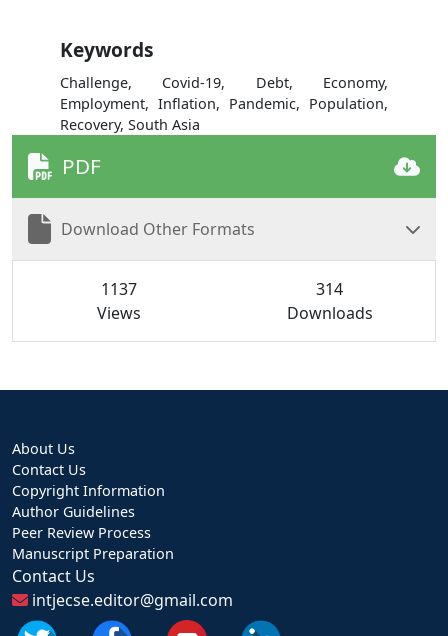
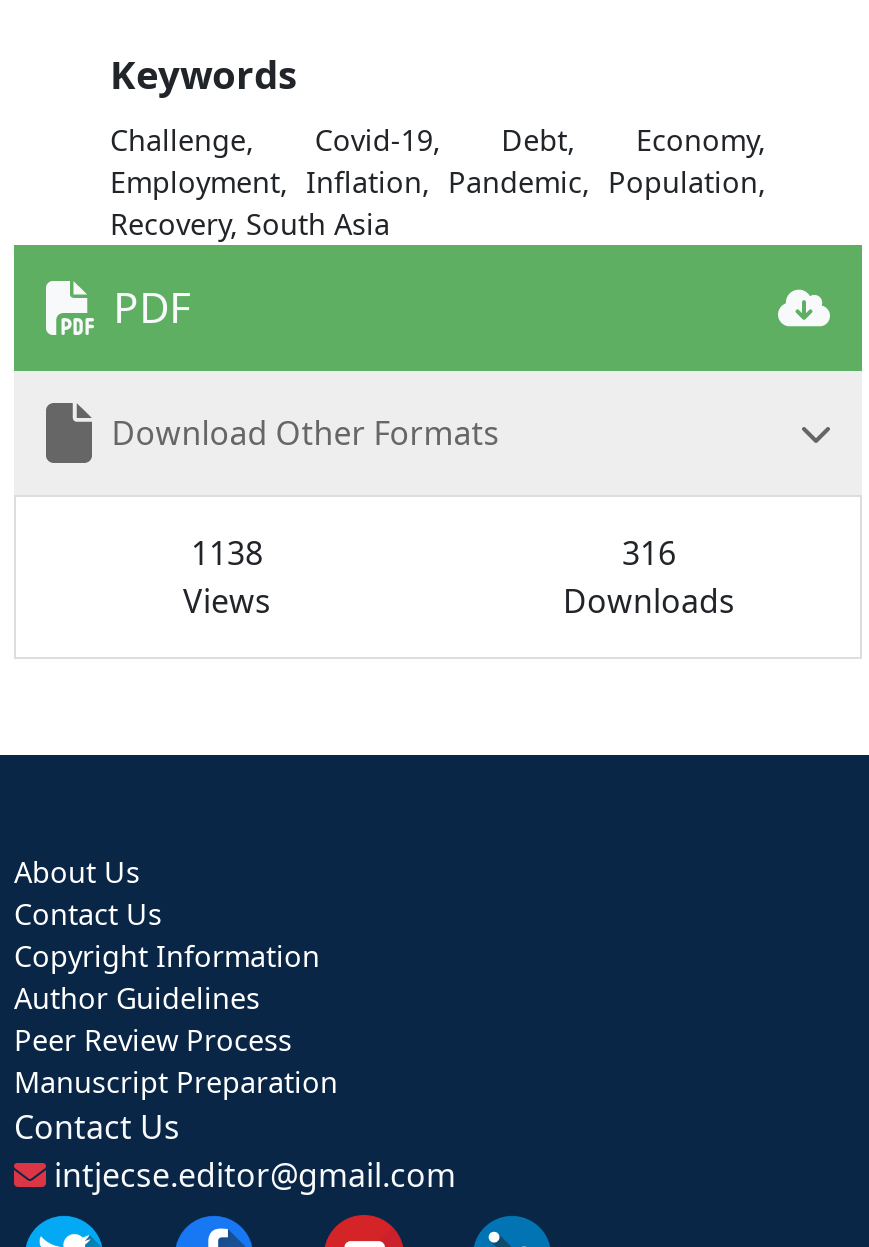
[100,278,136,300] 1137 -> [191,531,263,575] 1138
[316,278,343,300] 314 -> [622,531,676,575] 316

